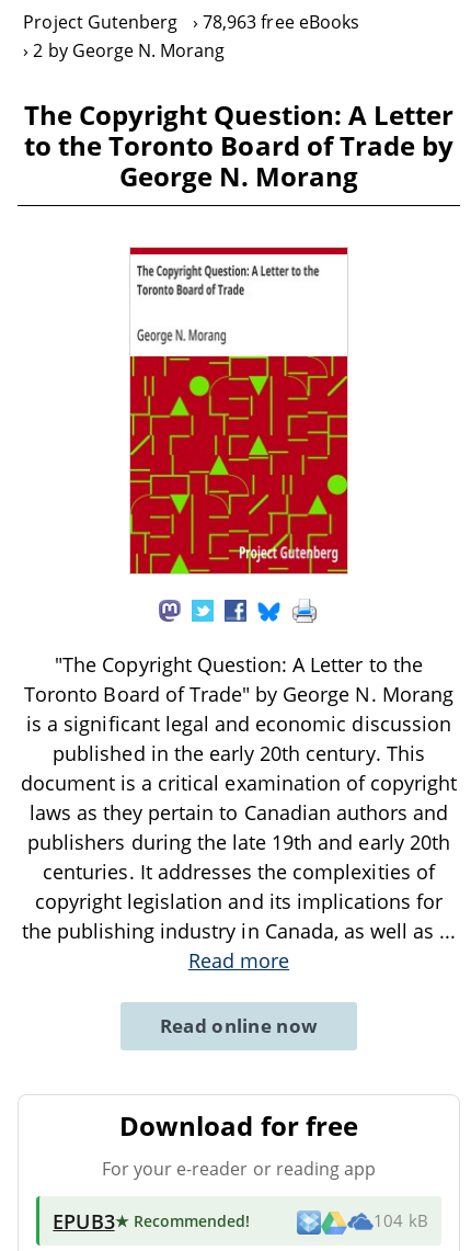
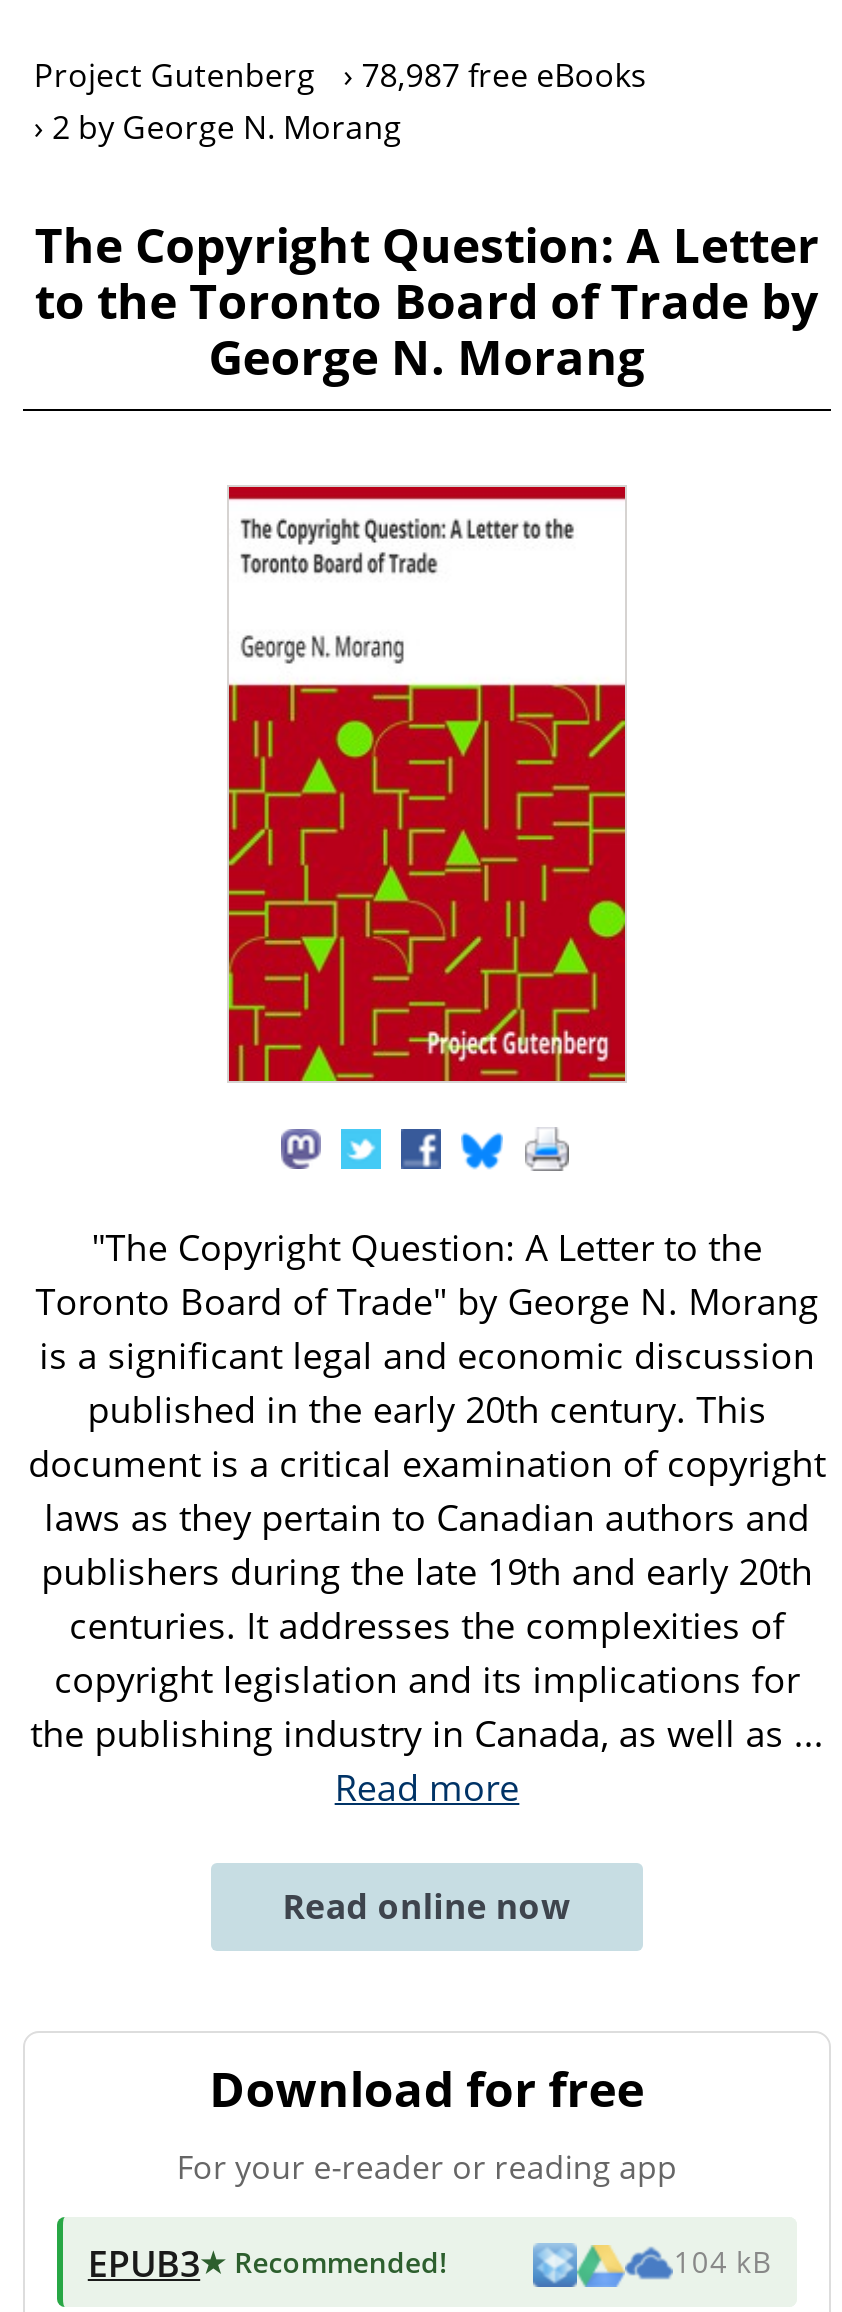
[23,10,359,34] Project Gutenberg 78,963 free eBooks -> [34,53,647,97] Project Gutenberg 78,987 free eBooks

